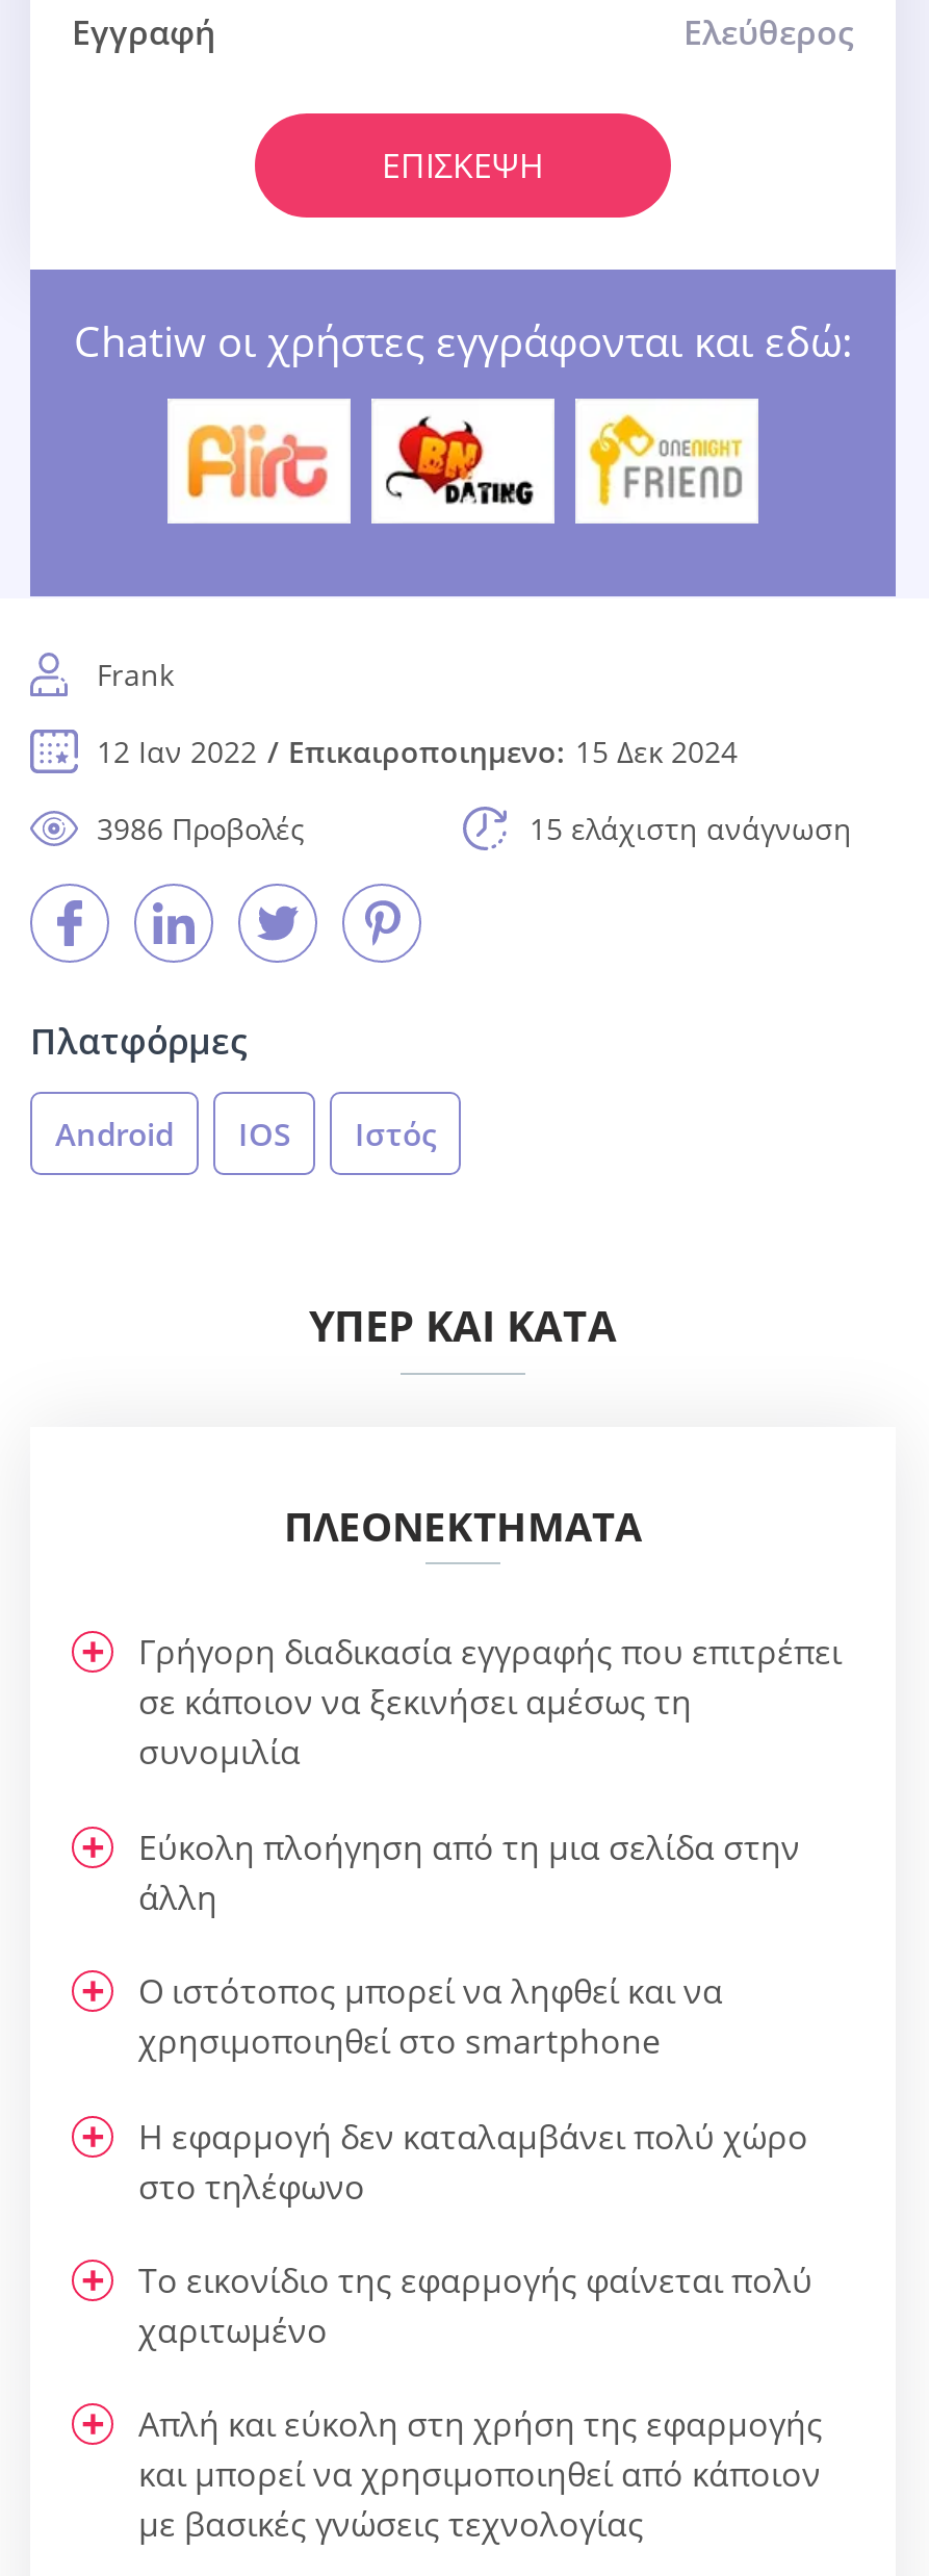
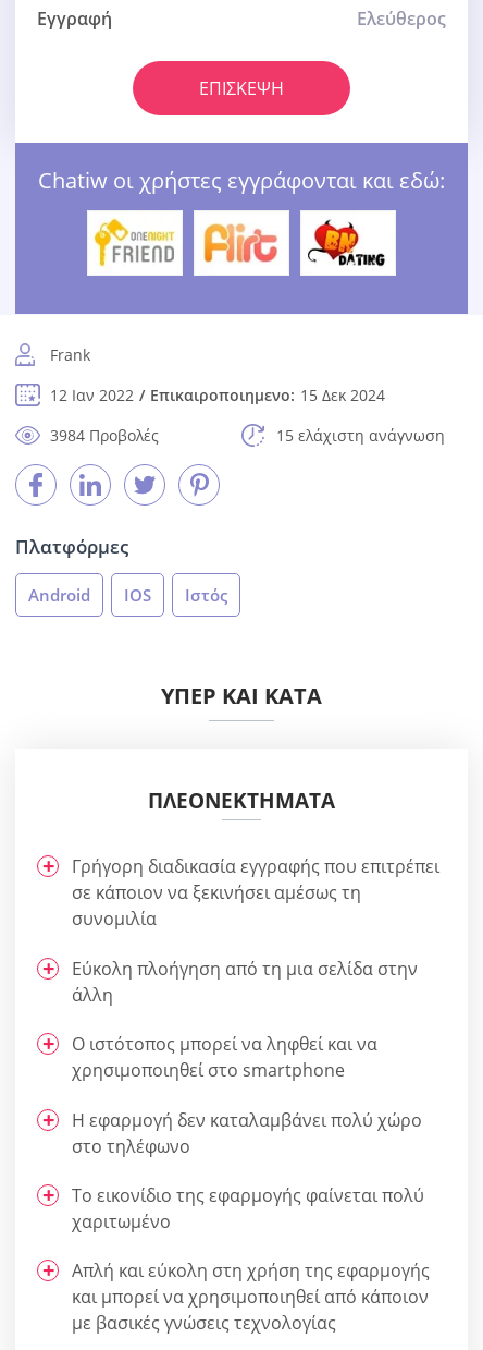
[182,415,334,505] [image] -> [94,218,175,268] [image]
[384,415,536,507] [image] -> [201,220,278,266] [image]
[586,413,744,509] [image] -> [307,219,387,267] [image]
[97,809,305,849] 3986 Προβολές -> [50,425,159,446] 3984 Προβολές

